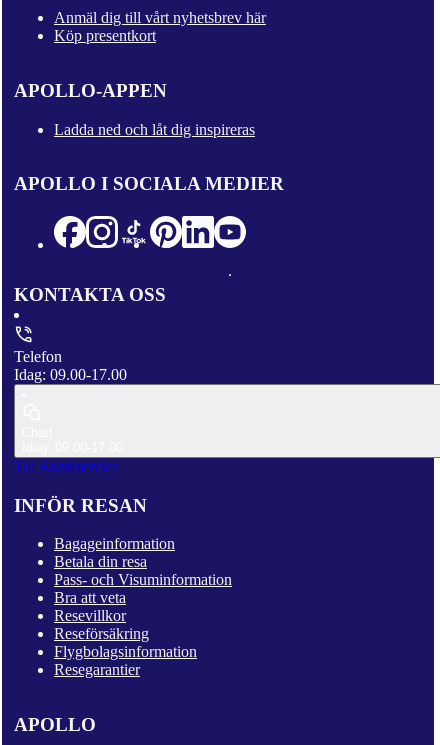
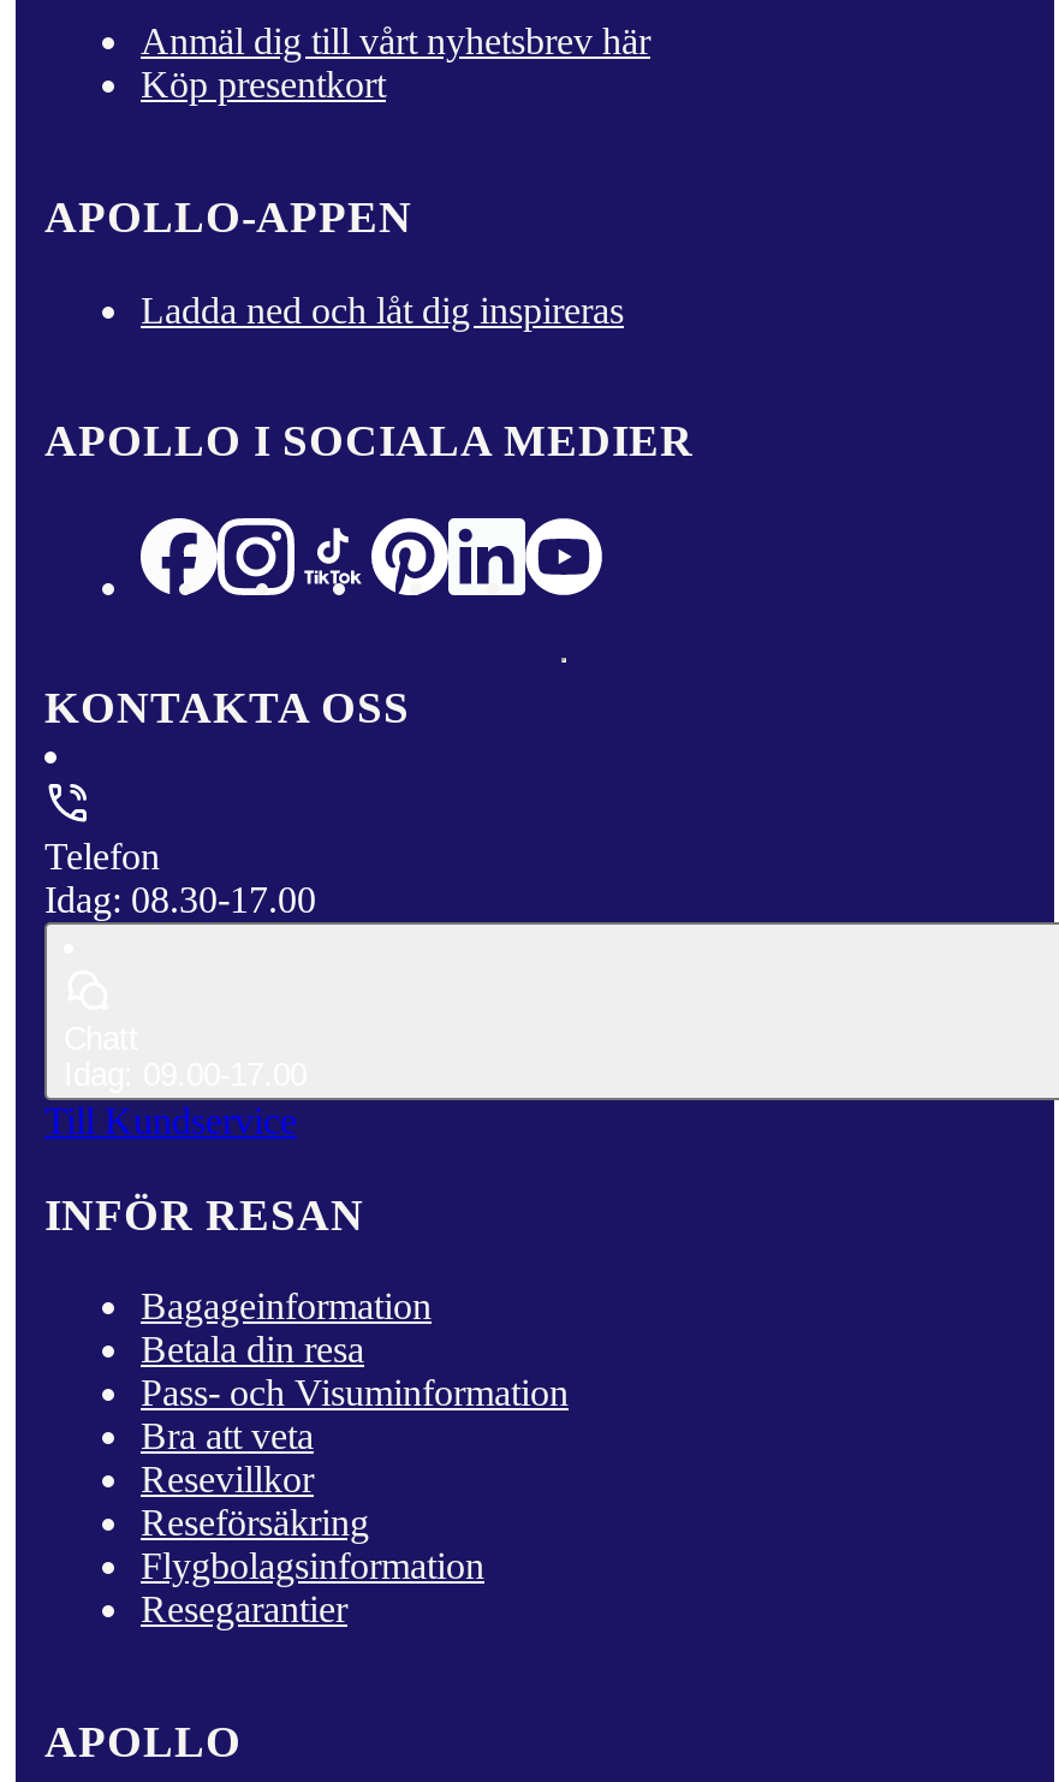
[14,366,127,383] Idag: 09.00-17.00 -> [44,879,316,920] Idag: 08.30-17.00

